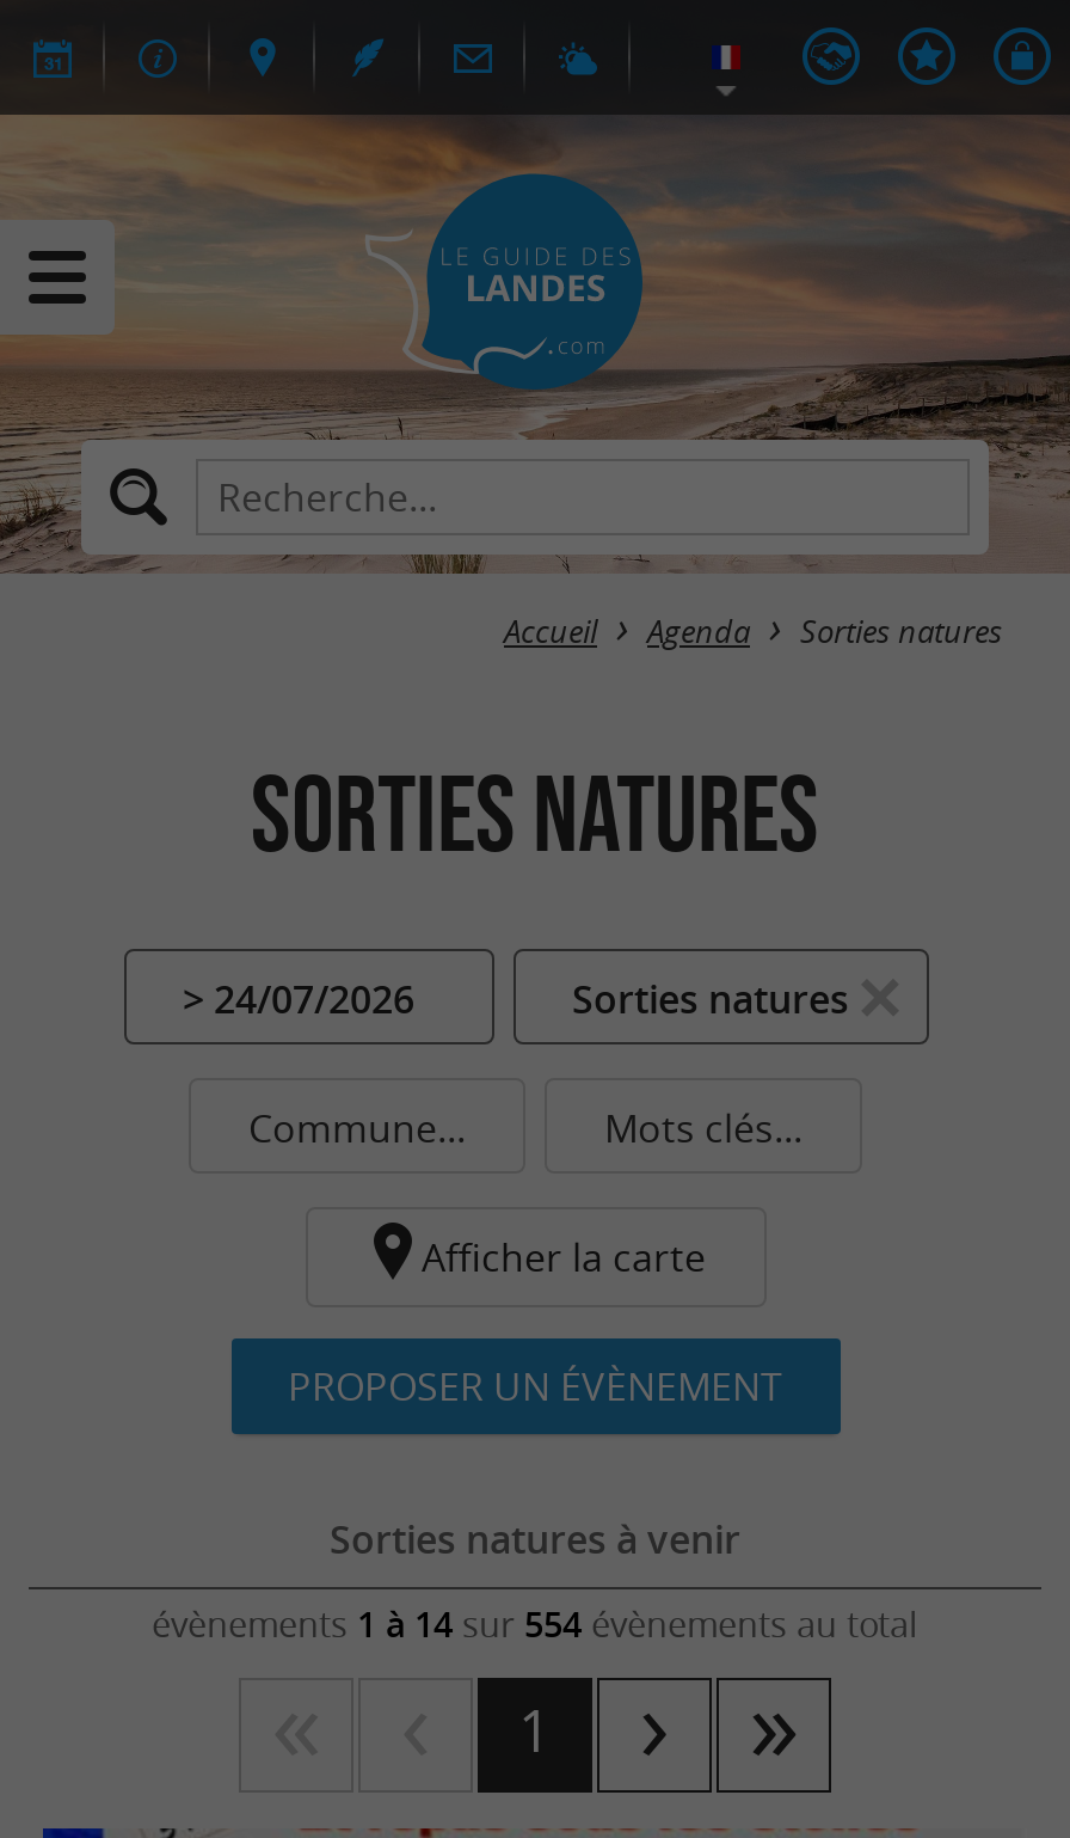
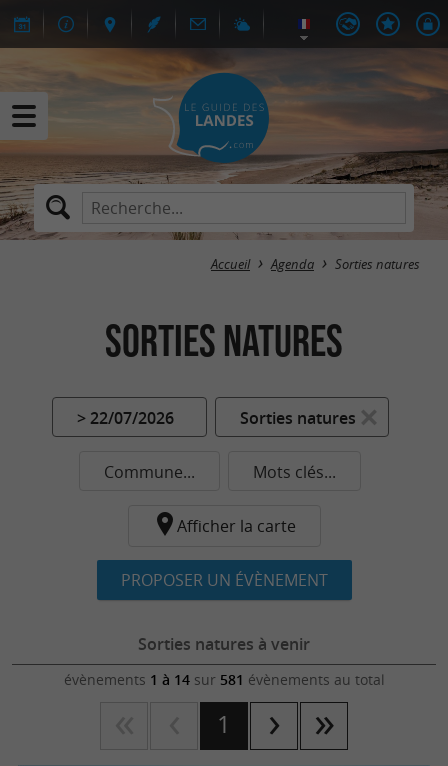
[183,973,414,1025] > 24/07/2026 -> [76,407,173,429] > 22/07/2026
[152,1601,918,1647] évènements 1 à 14 sur 554 évènements au total -> [63,670,384,689] évènements 1 à 14 sur 581 évènements au total

